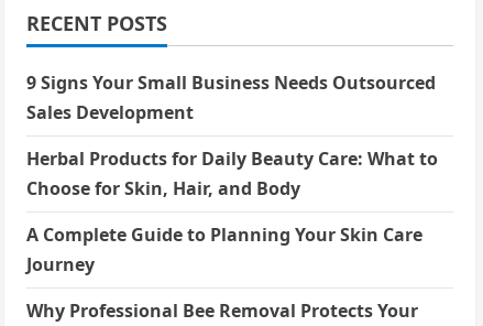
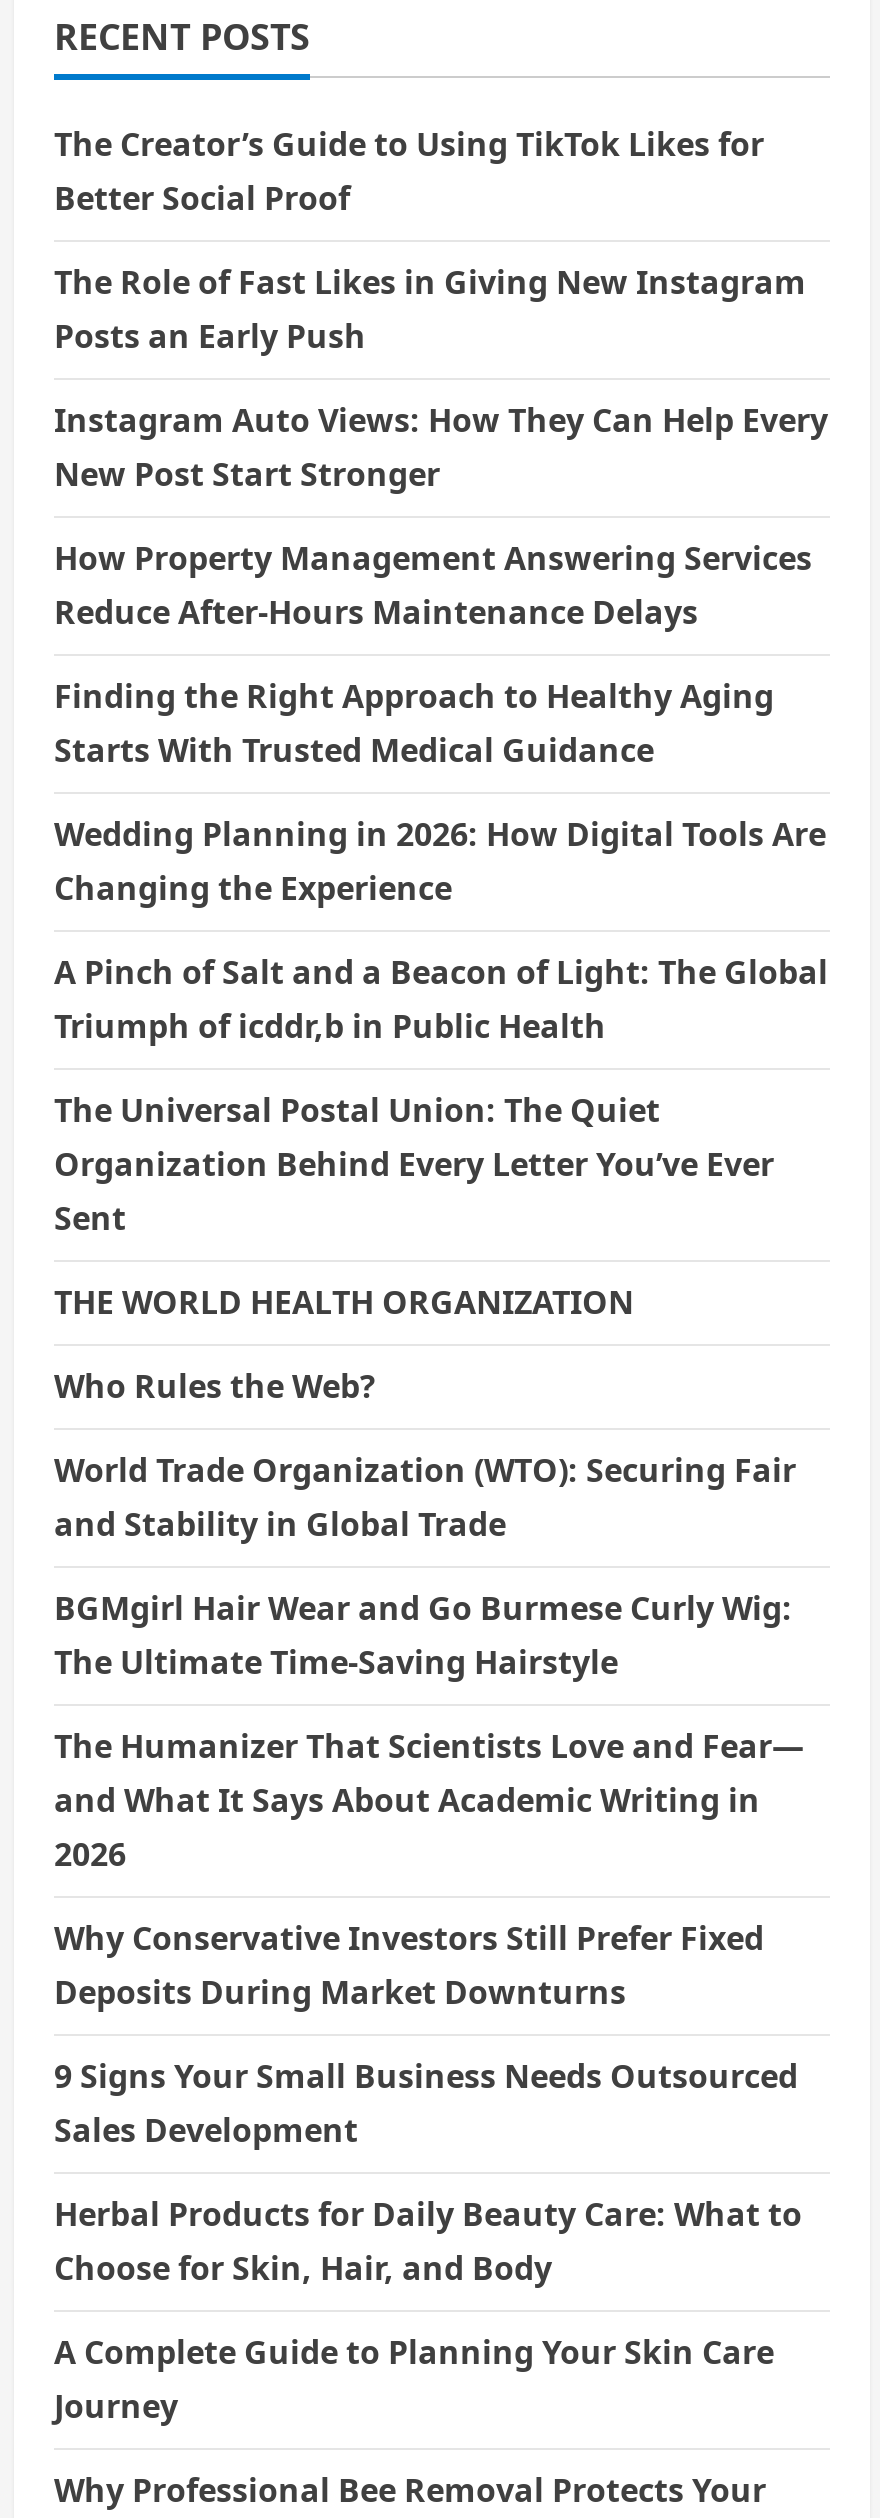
none -> [54,122,828,2014] The Creator’s Guide to Using TikTok Likes for | Better Social Proof | The Role of Fast Likes in Giving New Instagram | Posts an Early Push | Instagram Auto Views: How They Can Help Every | New Post Start Stronger | How Property Management Answering Services | Reduce After-Hours Maintenance Delays | Finding the Right Approach to Healthy Aging | Starts With Trusted Medical Guidance | Wedding Planning in 2026: How Digital Tools Are | Changing the Experience | A Pinch of Salt and a Beacon of Light: The Global | Triumph of icddr,b in Public Health | The Universal Postal Union: The Quiet | Organization Behind Every Letter You’ve Ever | Sent | THE WORLD HEALTH ORGANIZATION | Who Rules the Web? | World Trade Organization (WTO): Securing Fair | and Stability in Global Trade | BGMgirl Hair Wear and Go Burmese Curly Wig: | The Ultimate Time-Saving Hairstyle | The Humanizer That Scientists Love and Fear— | and What It Says About Academic Writing in | 2026 | Why Conservative Investors Still Prefer Fixed | Deposits During Market Downturns

